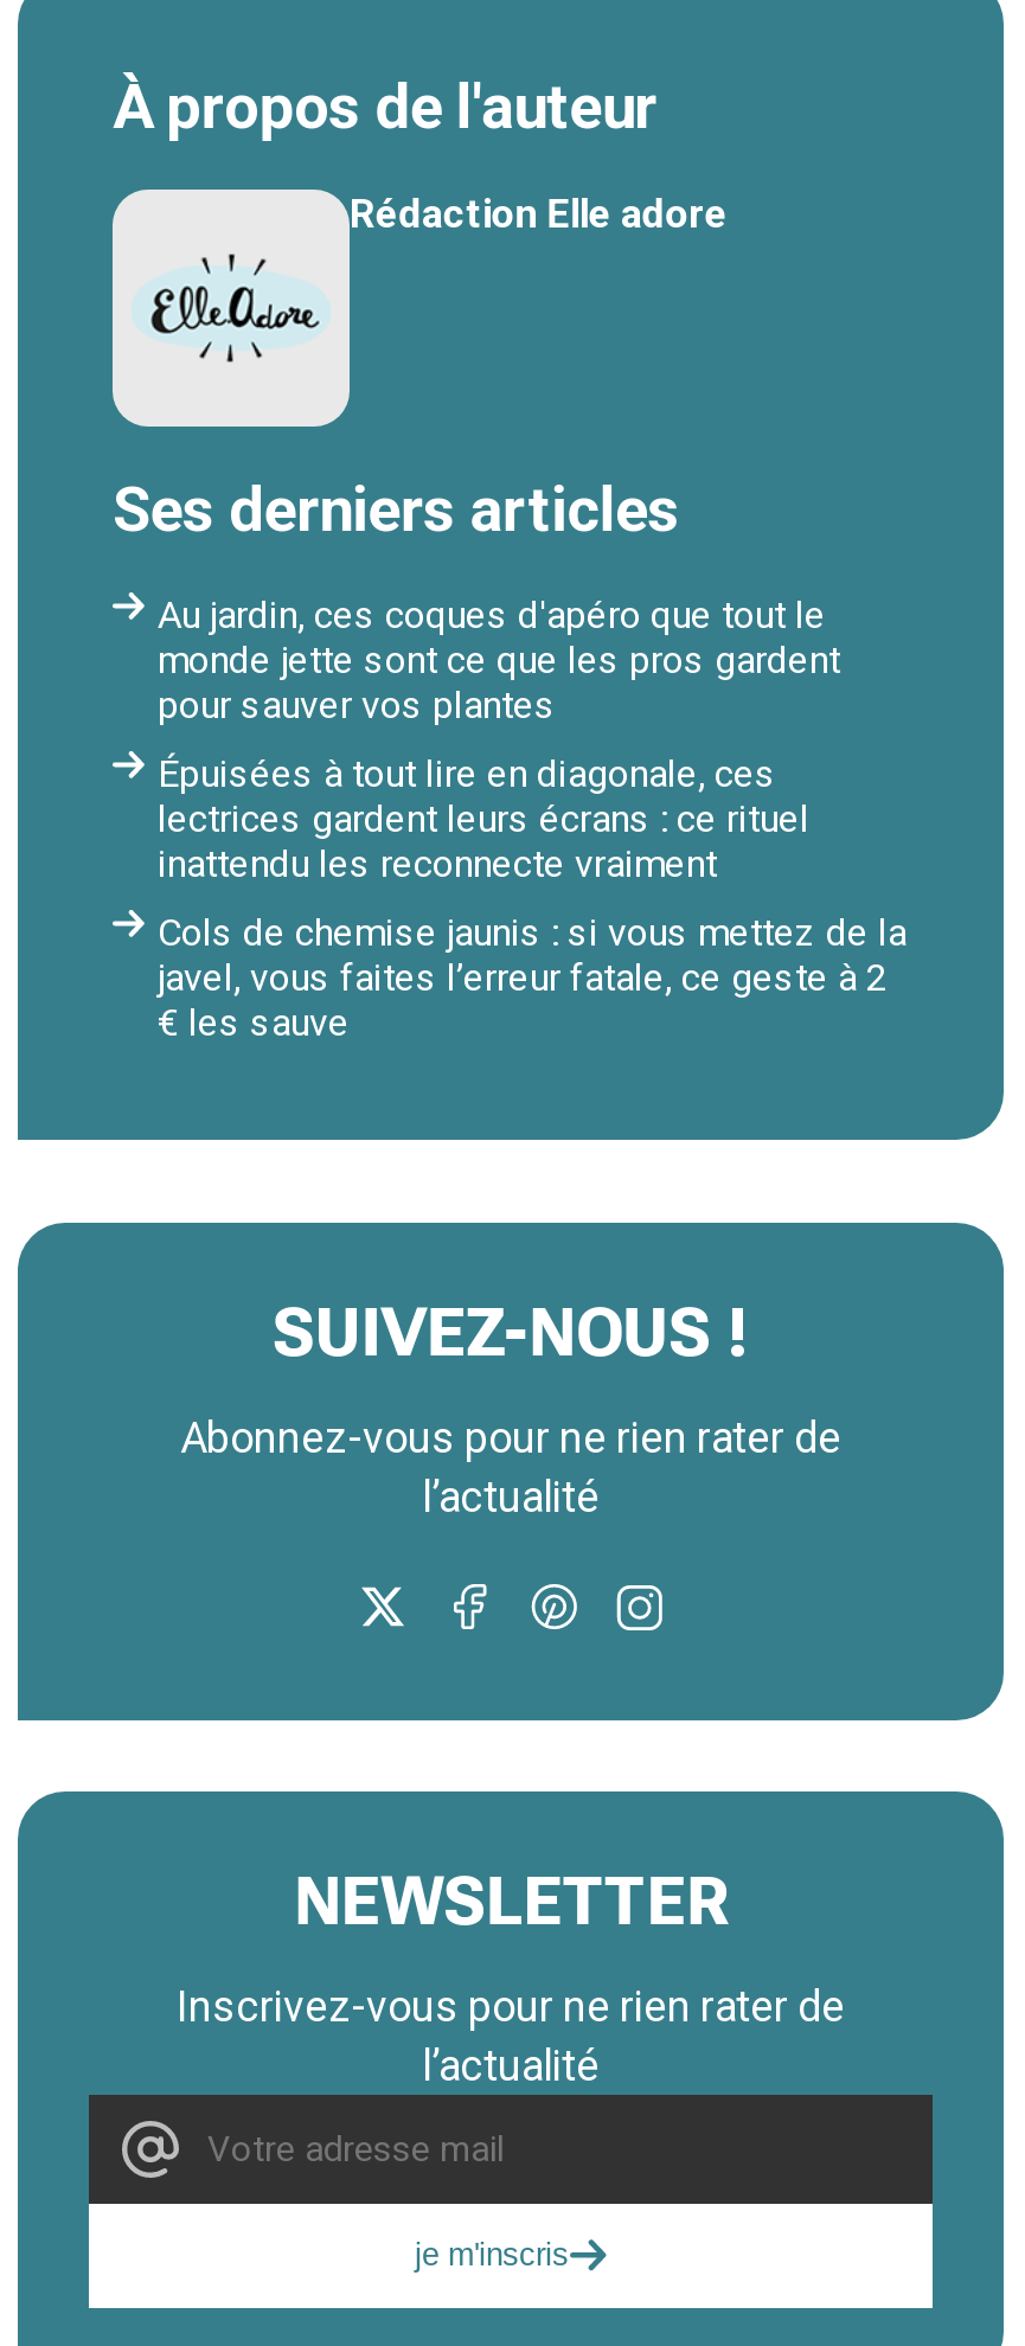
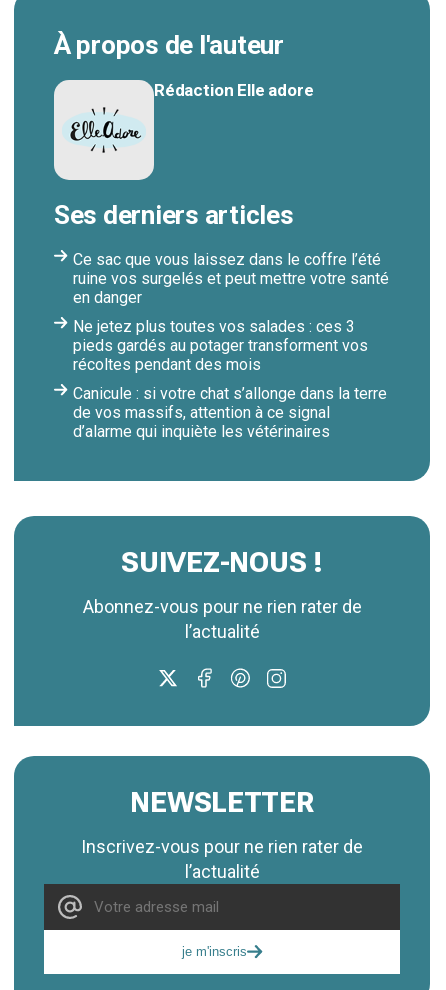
[158,592,840,727] Au jardin, ces coques d'apéro que tout le | monde jette sont ce que les pros gardent | pour sauver vos plantes -> [73,250,389,307] Ce sac que vous laissez dans le coffre l’été | ruine vos surgelés et peut mettre votre santé | en danger
[158,751,809,886] Épuisées à tout lire en diagonale, ces | lectrices gardent leurs écrans : ce rituel | inattendu les reconnecte vraiment -> [73,317,368,374] Ne jetez plus toutes vos salades : ces 3 | pieds gardés au potager transforment vos | récoltes pendant des mois
[158,909,907,1045] Cols de chemise jaunis : si vous mettez de la | javel, vous faites l’erreur fatale, ce geste à 2 | € les sauve -> [73,384,387,441] Canicule : si votre chat s’allonge dans la terre | de vos massifs, attention à ce signal | d’alarme qui inquiète les vétérinaires

